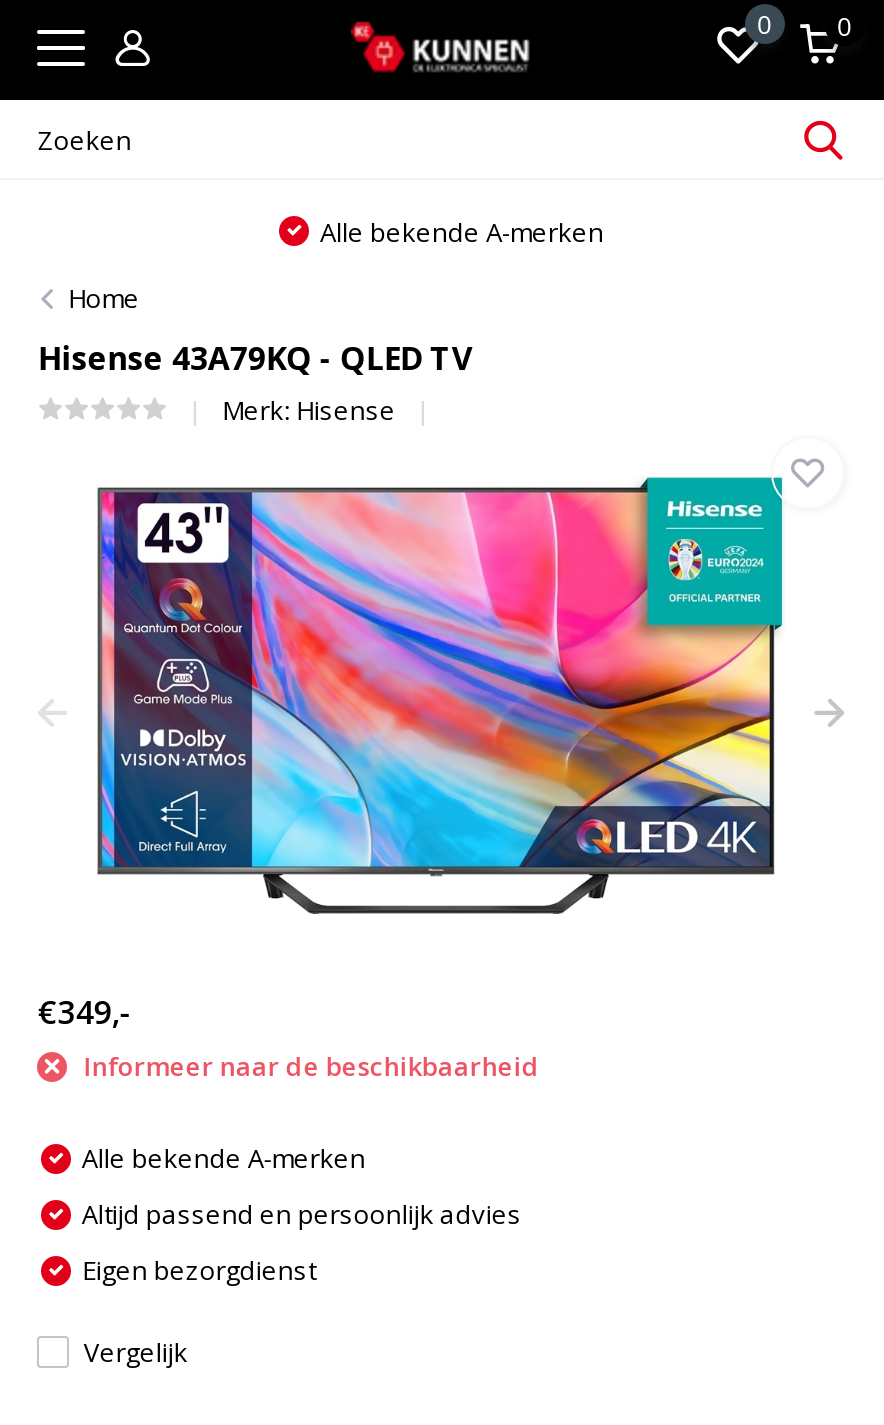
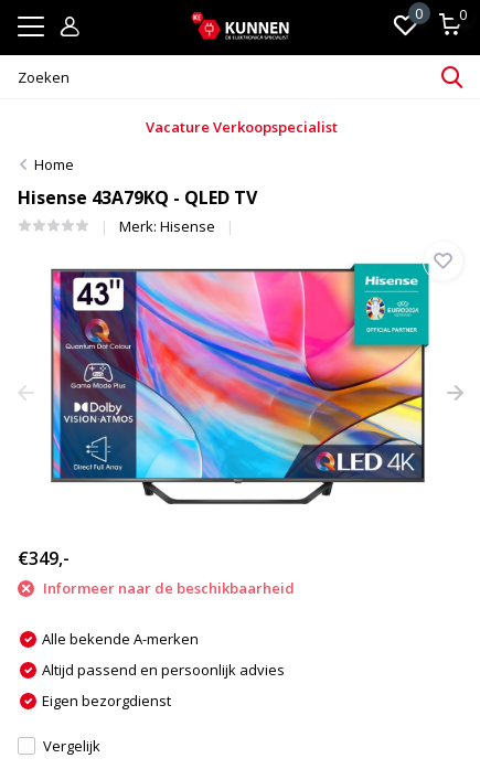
[320,213,604,249] Alle bekende A-merken -> [145,117,337,137] Vacature Verkoopspecialist

